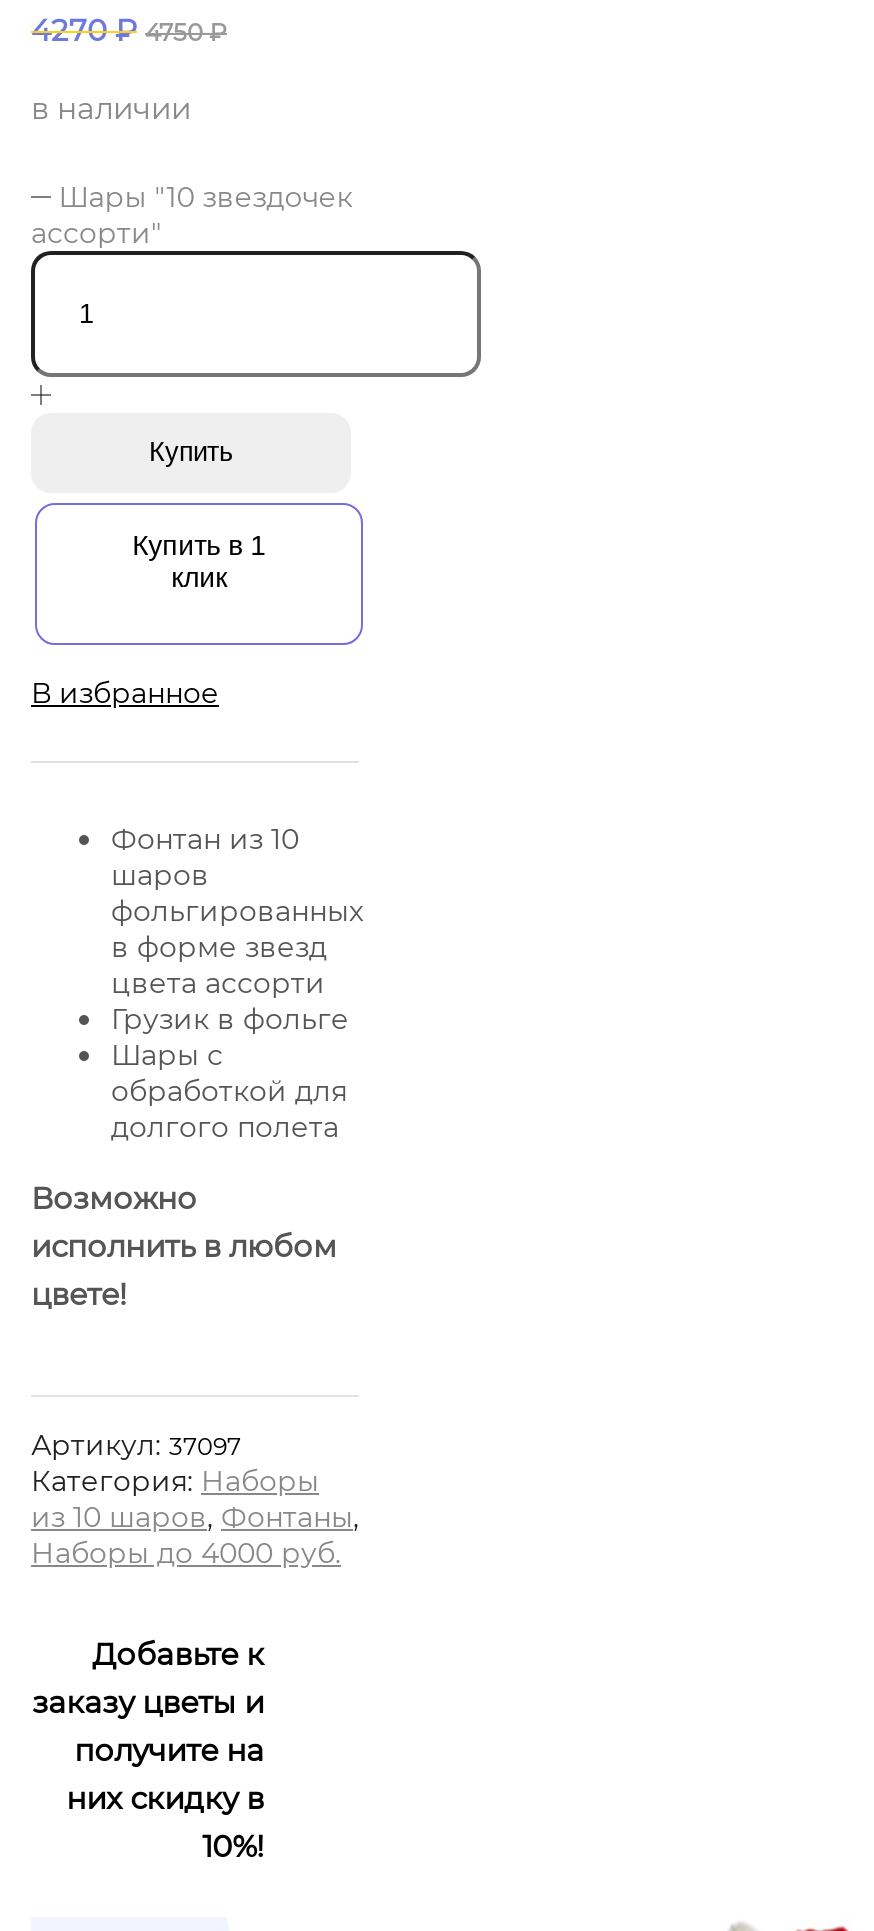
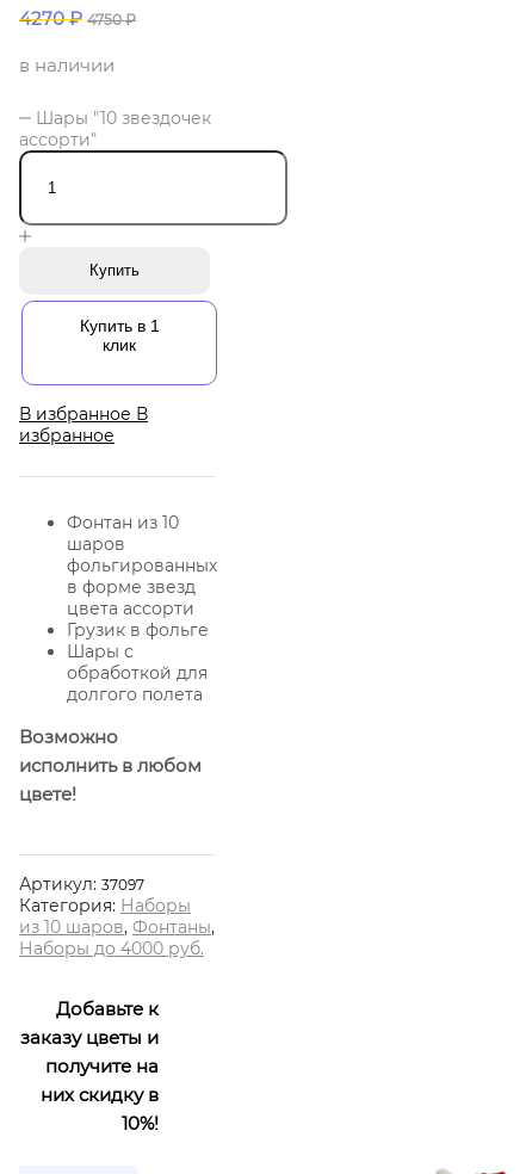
[31,675,219,711] В избранное -> [19,403,148,446] В избранное В | избранное

